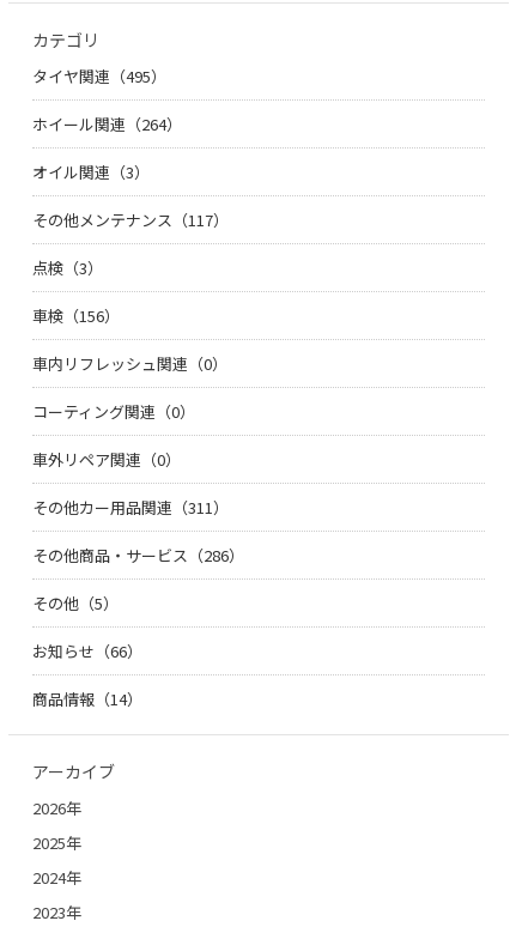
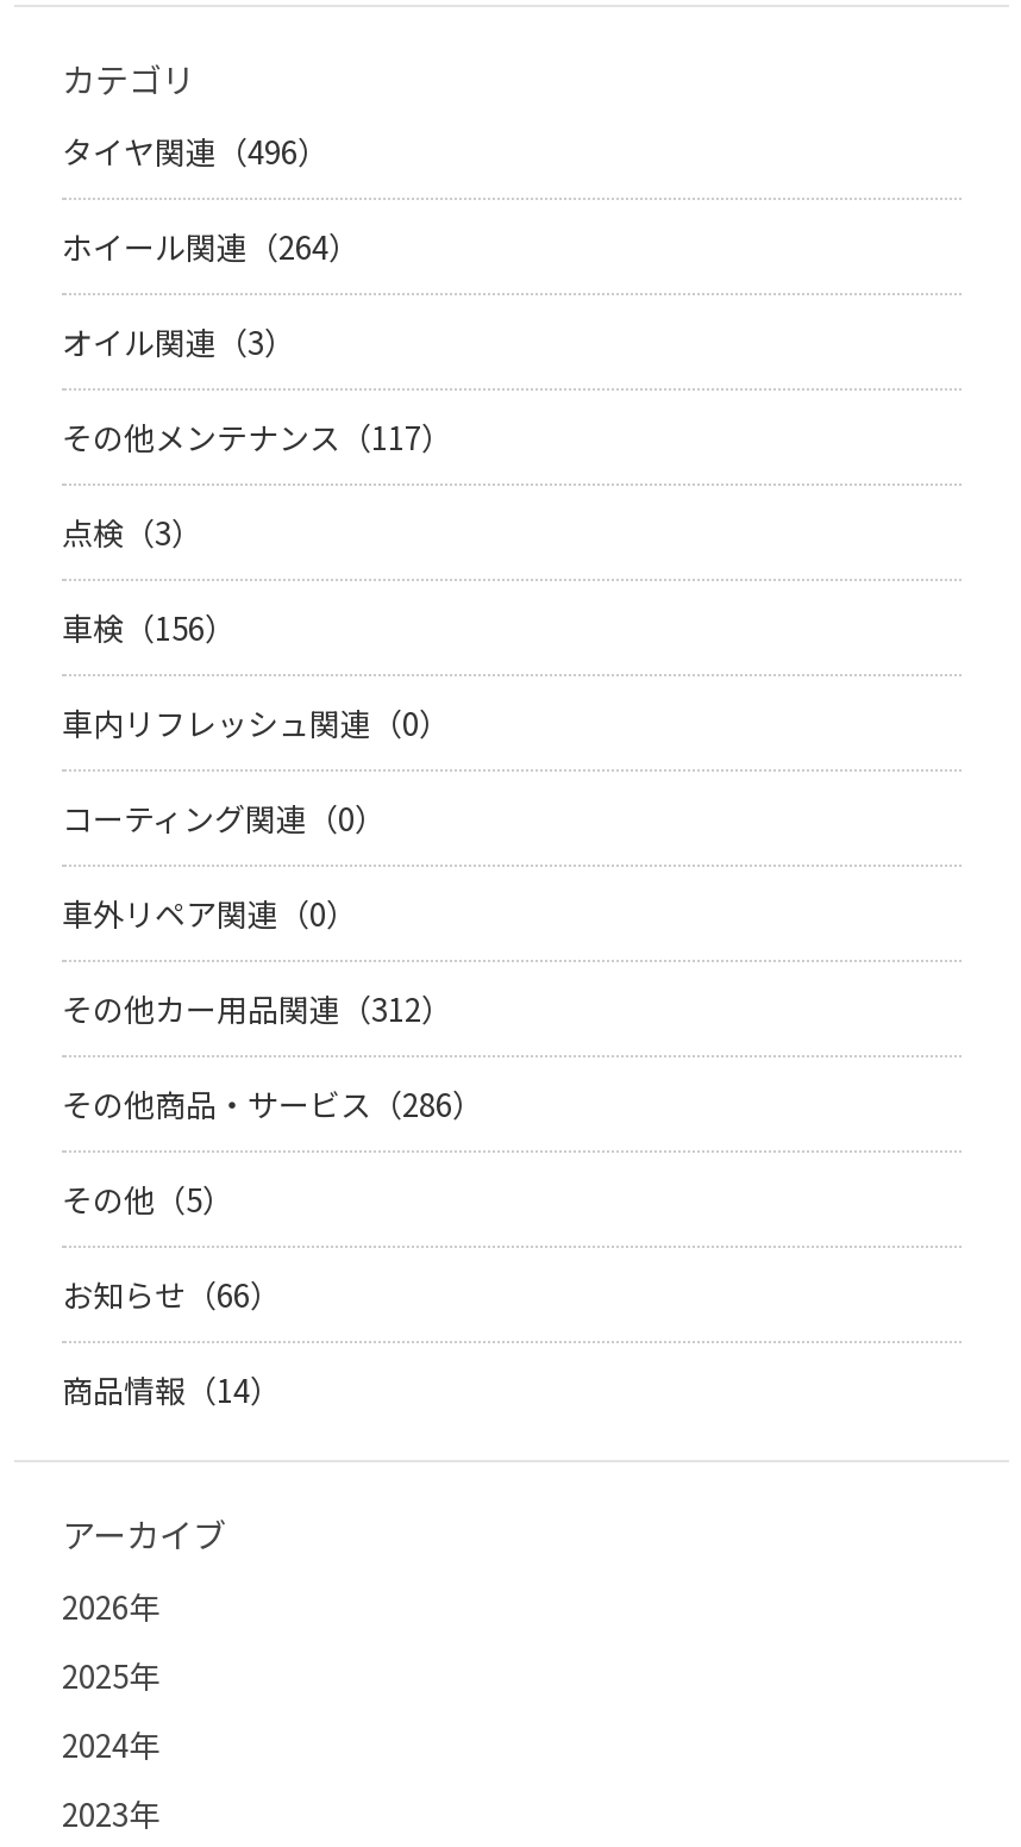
[32,65,166,88] タイヤ関連（495） -> [62,129,328,174] タイヤ関連（496）
[32,496,229,519] その他カー用品関連（311） -> [62,986,452,1032] その他カー用品関連（312）

